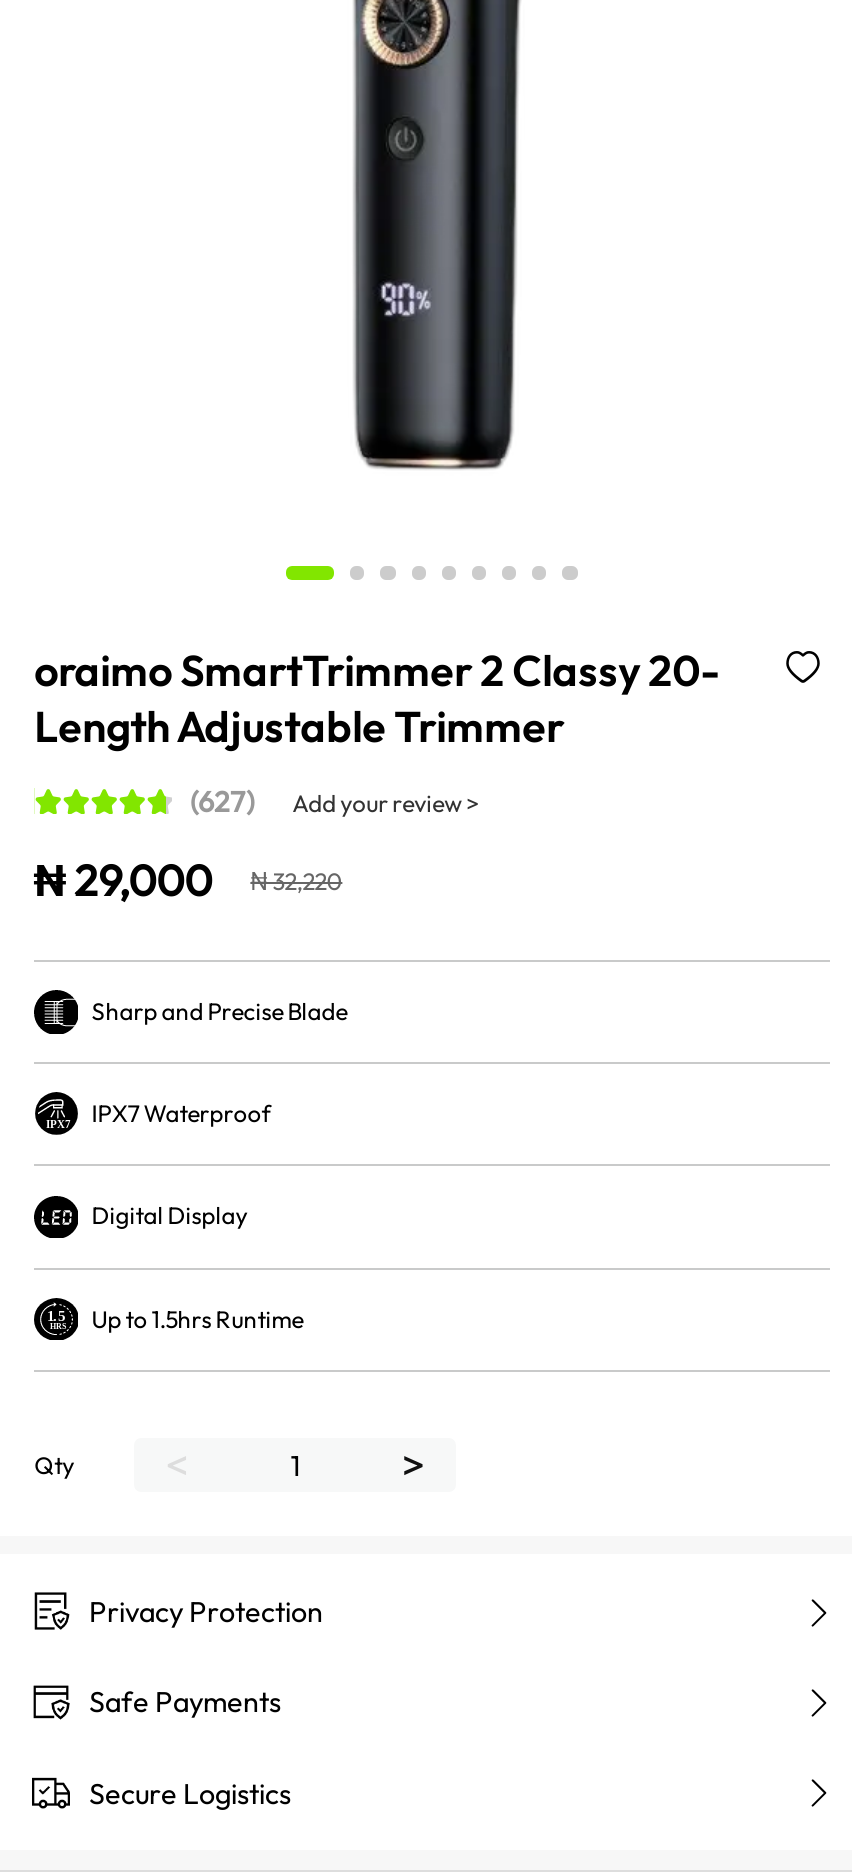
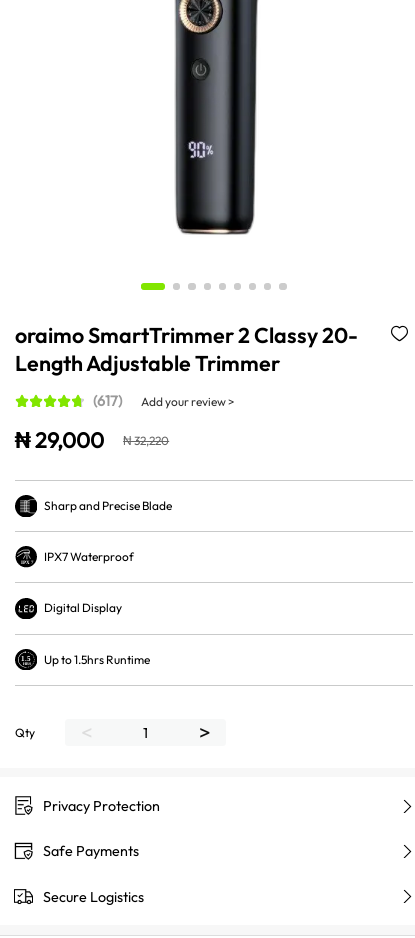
[190,783,478,819] (627) Add your review > -> [93,392,234,410] (617) Add your review >

